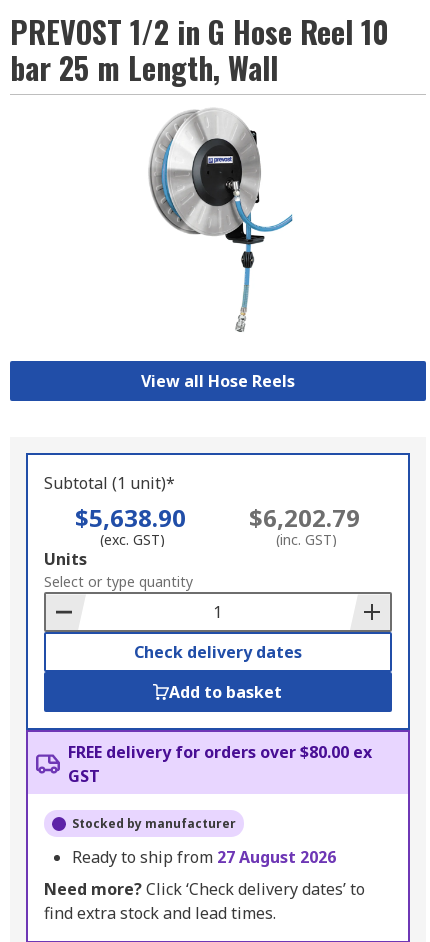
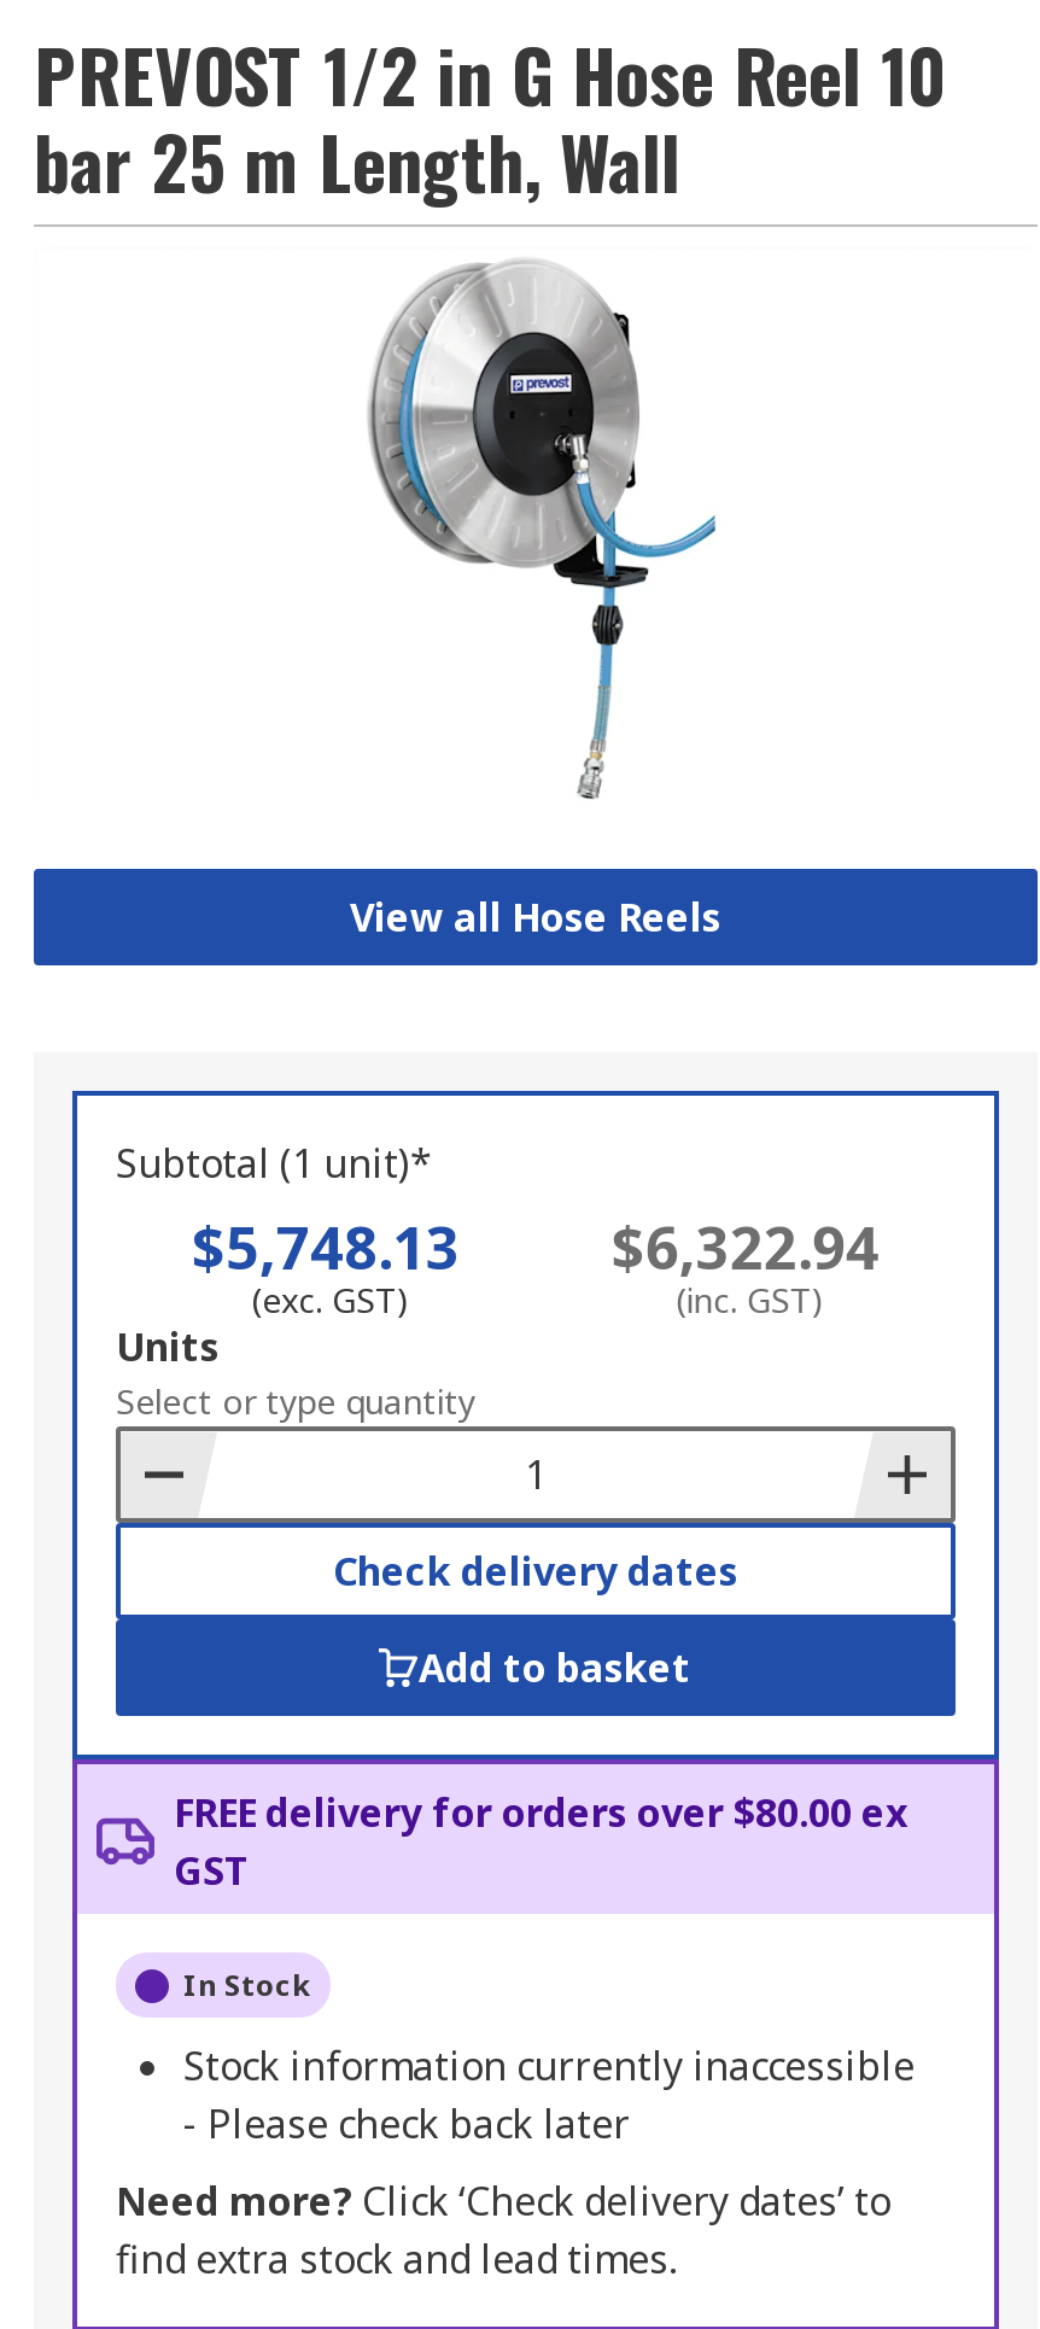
[75,501,186,534] $5,638.90 -> [192,1208,460,1288] $5,748.13
[249,501,360,534] $6,202.79 -> [611,1208,879,1288] $6,322.94
[72,815,236,832] Stocked by manufacturer -> [183,1966,311,2007] In Stock
[72,846,336,868] Ready to ship from 27 August 2026 -> [183,2041,915,2152] Stock information currently inaccessible | - Please check back later

